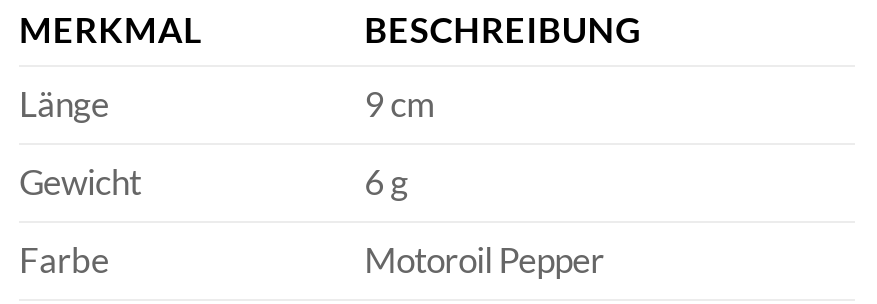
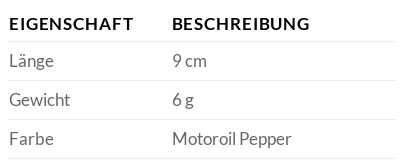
[19,9,203,51] MERKMAL -> [9,13,133,34] EIGENSCHAFT

